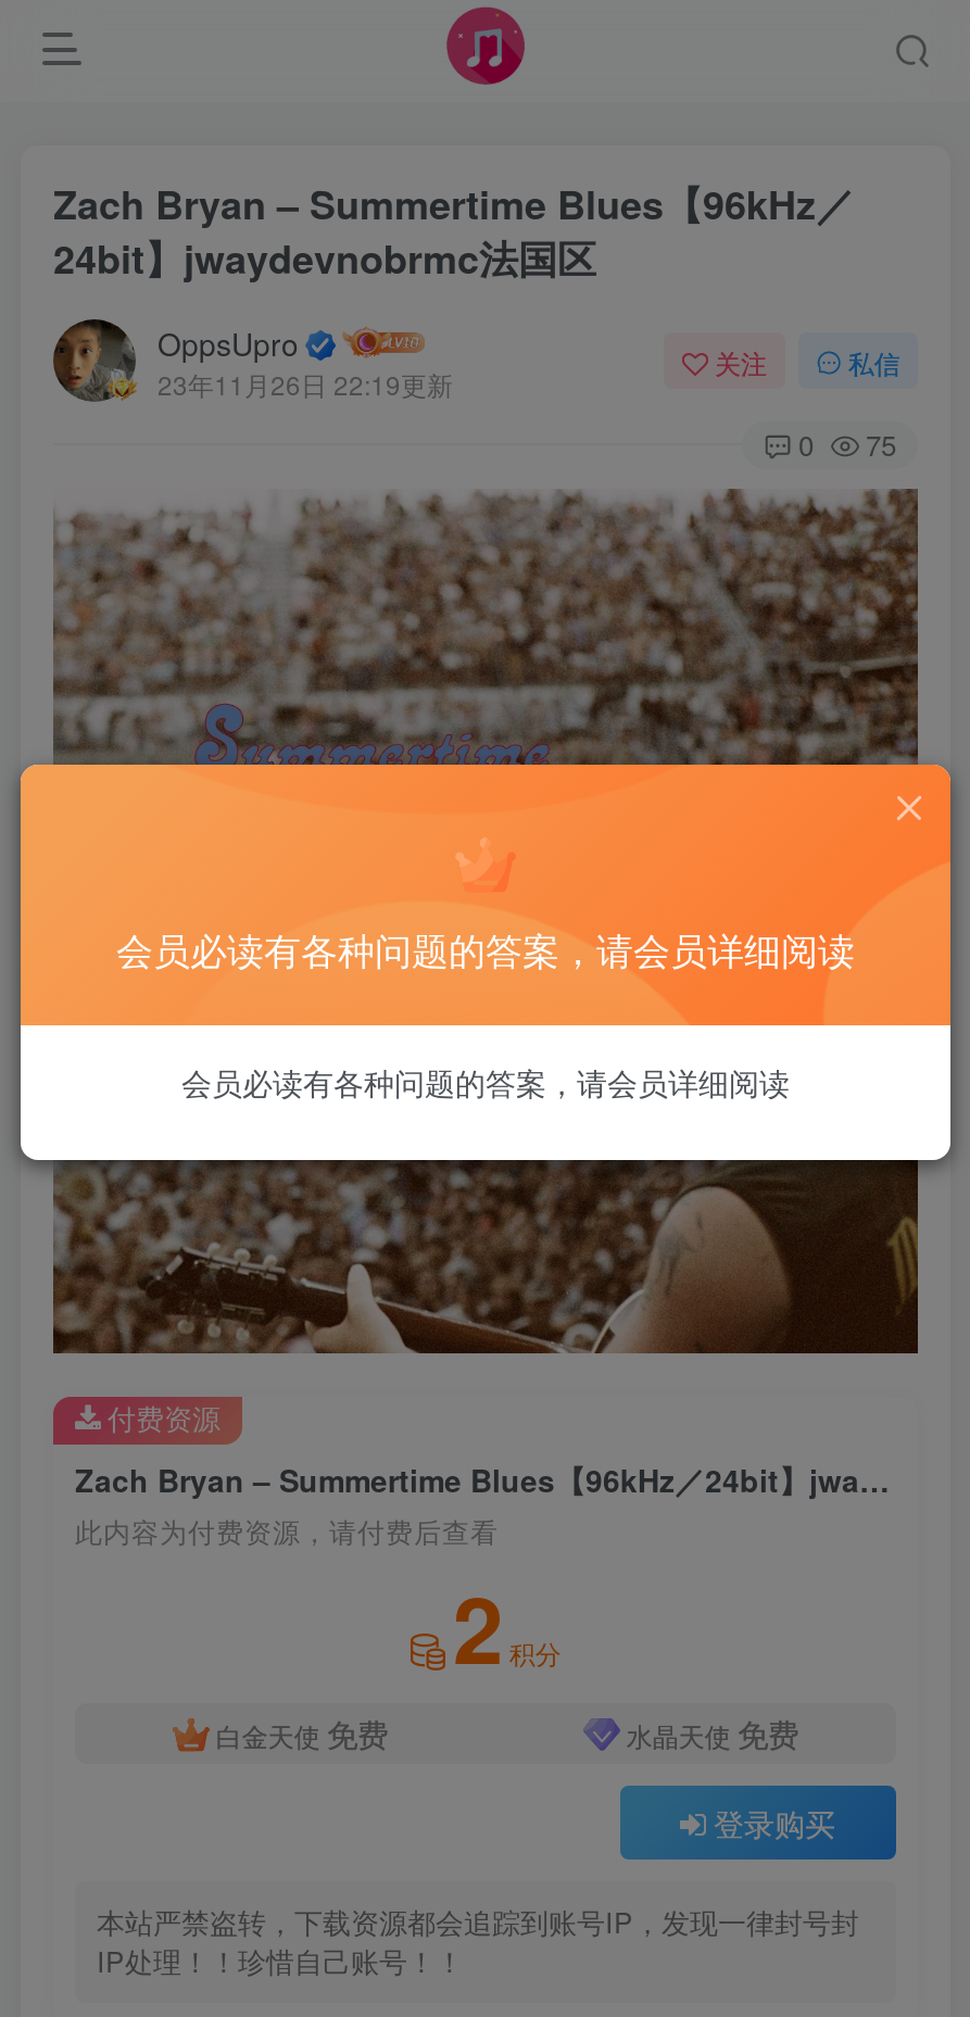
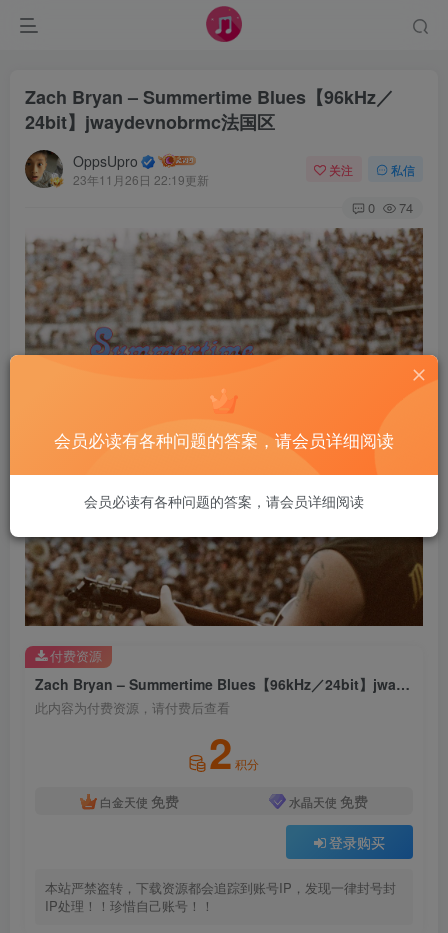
[798,424,896,465] 0 75 -> [368,198,413,217] 0 74

